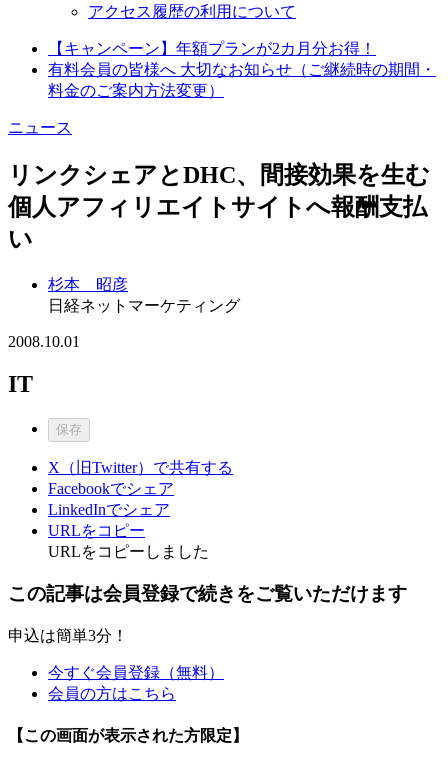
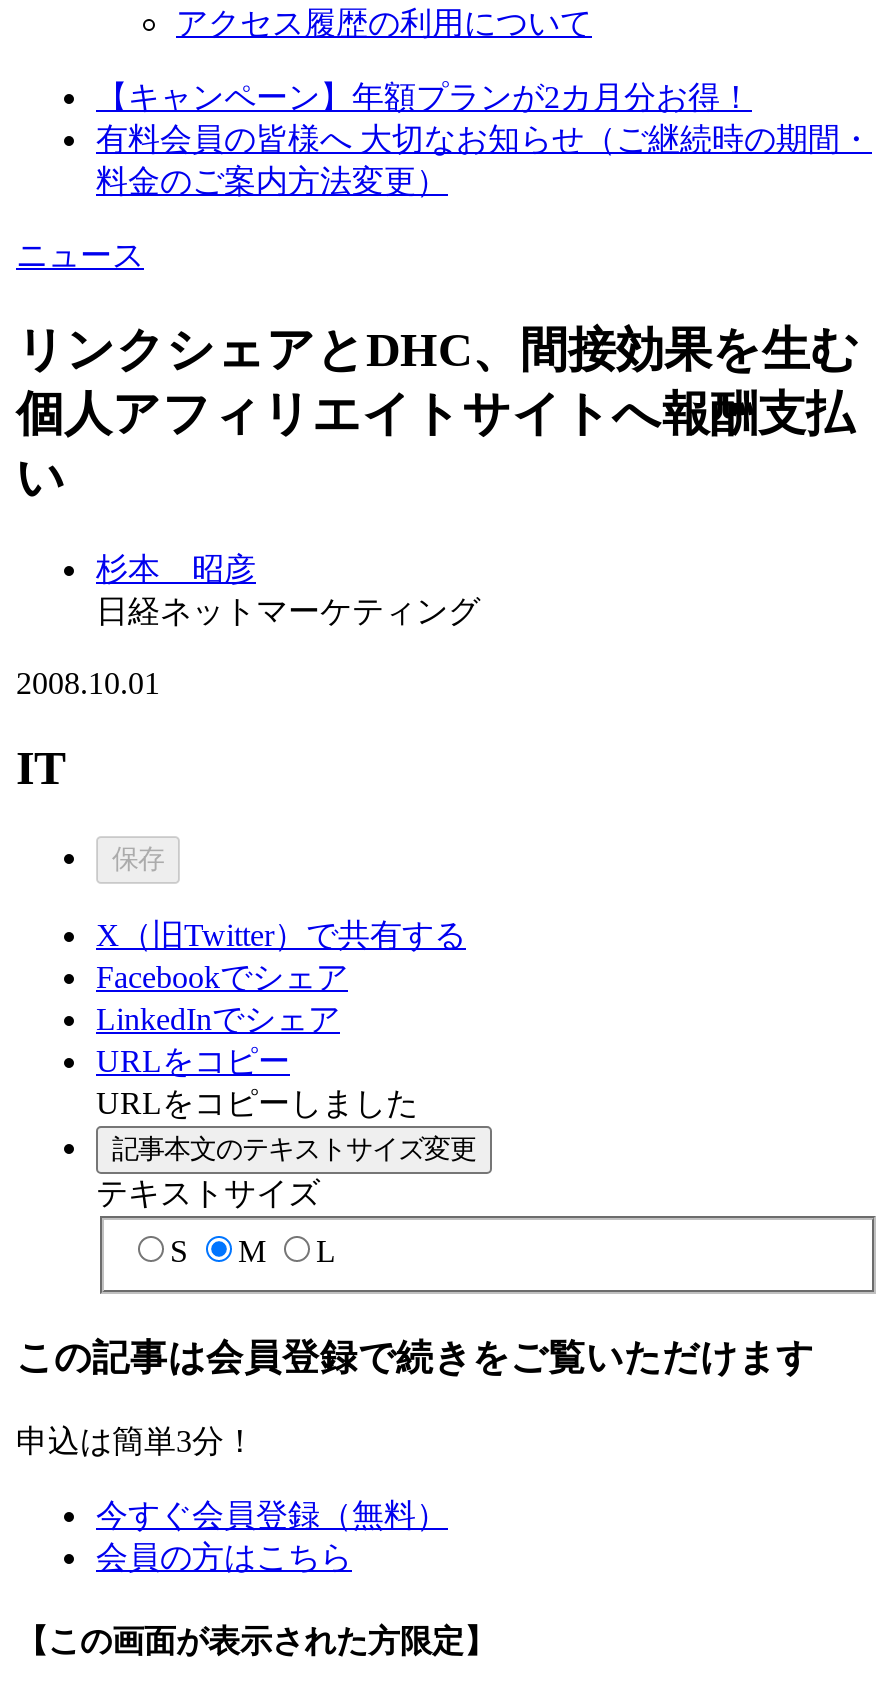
none -> [96,1133,476,1268] 記事本文のテキストサイズ変更 | テキストサイズ | S | M | L

